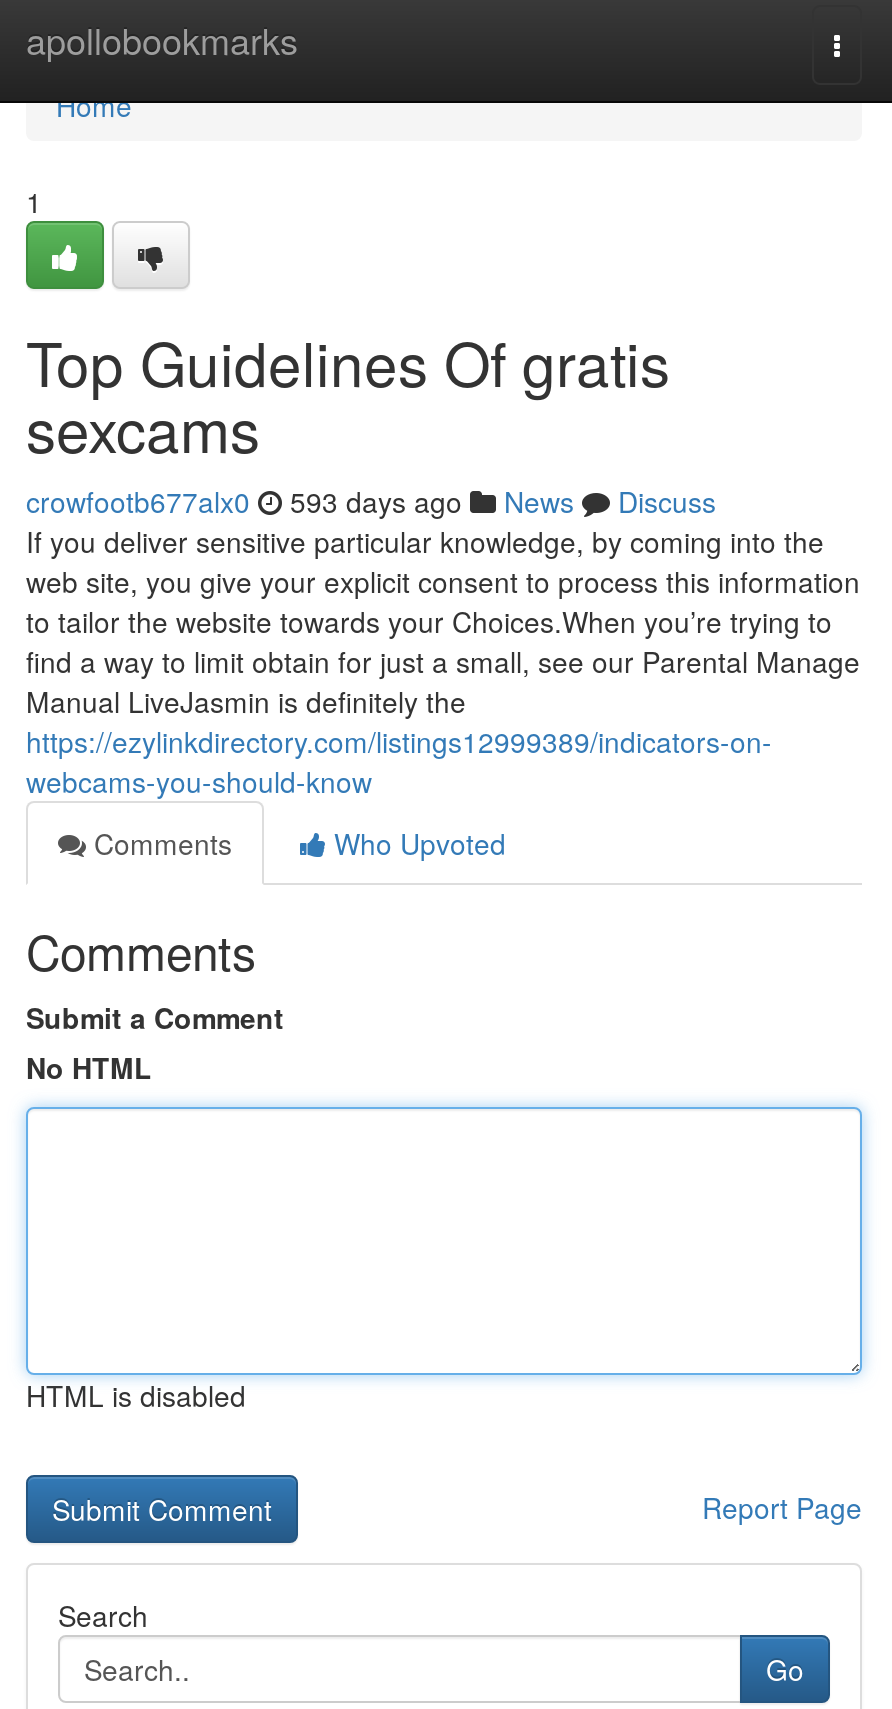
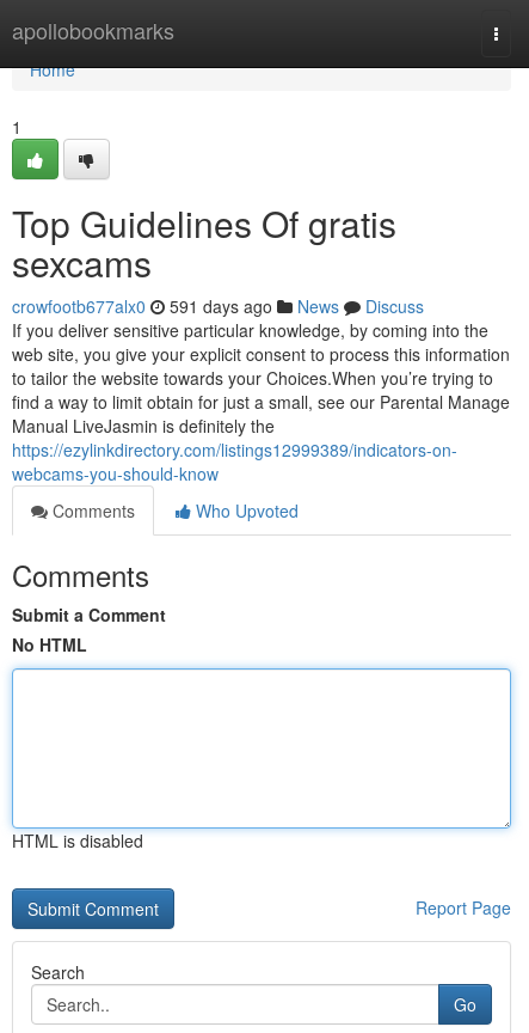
[26,481,716,521] crowfootb677alx0 593 days ago News Discuss -> [12,294,424,318] crowfootb677alx0 591 days ago News Discuss

